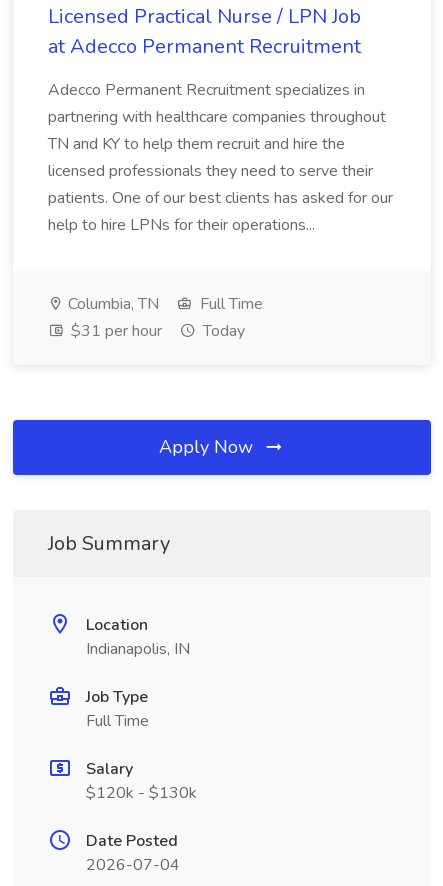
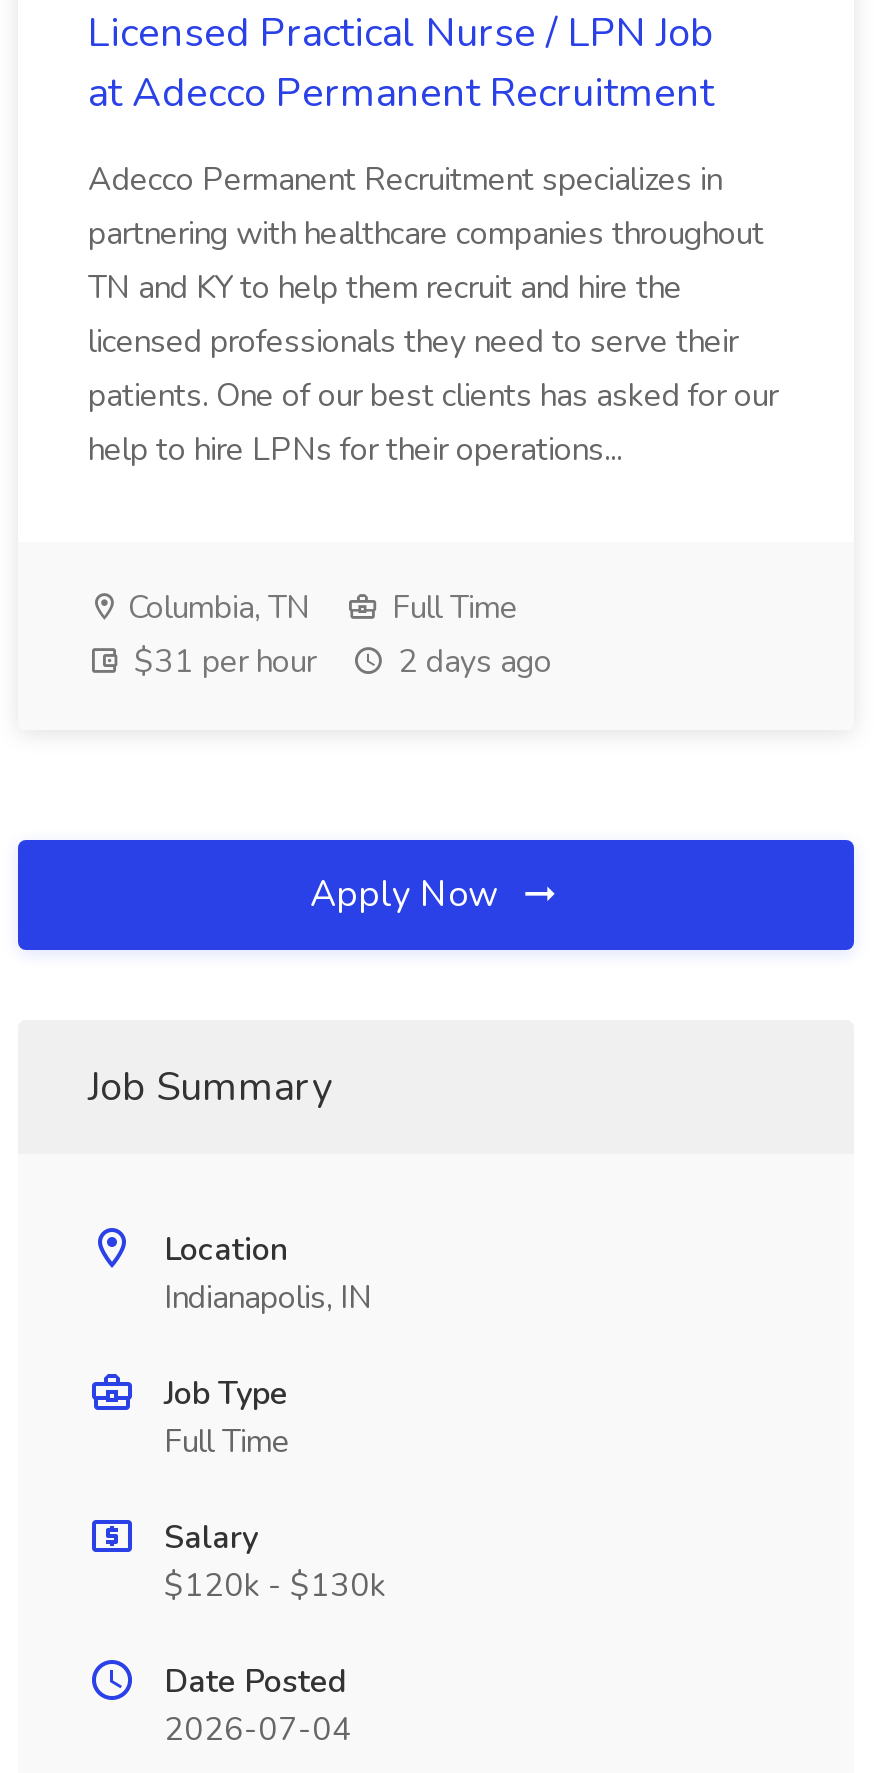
[199,320,245,342] Today -> [390,640,552,684] 2 days ago

